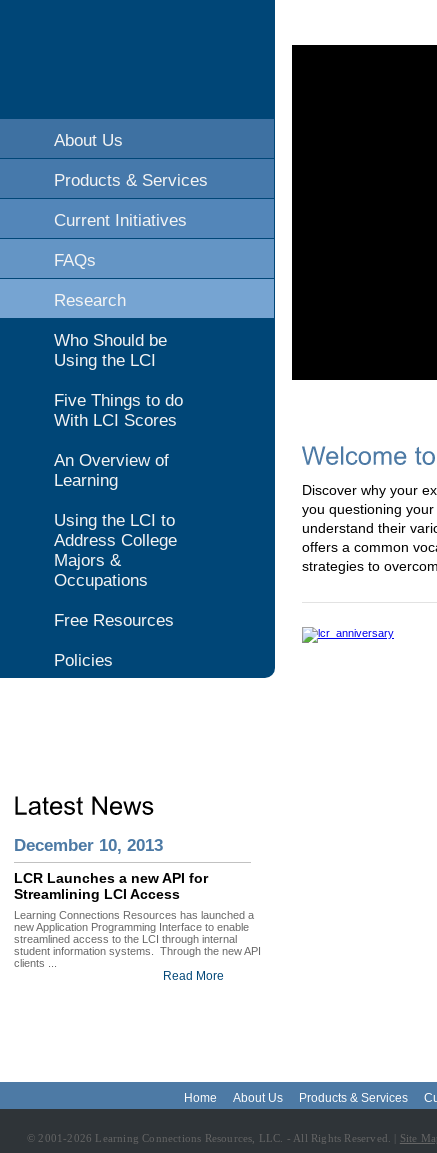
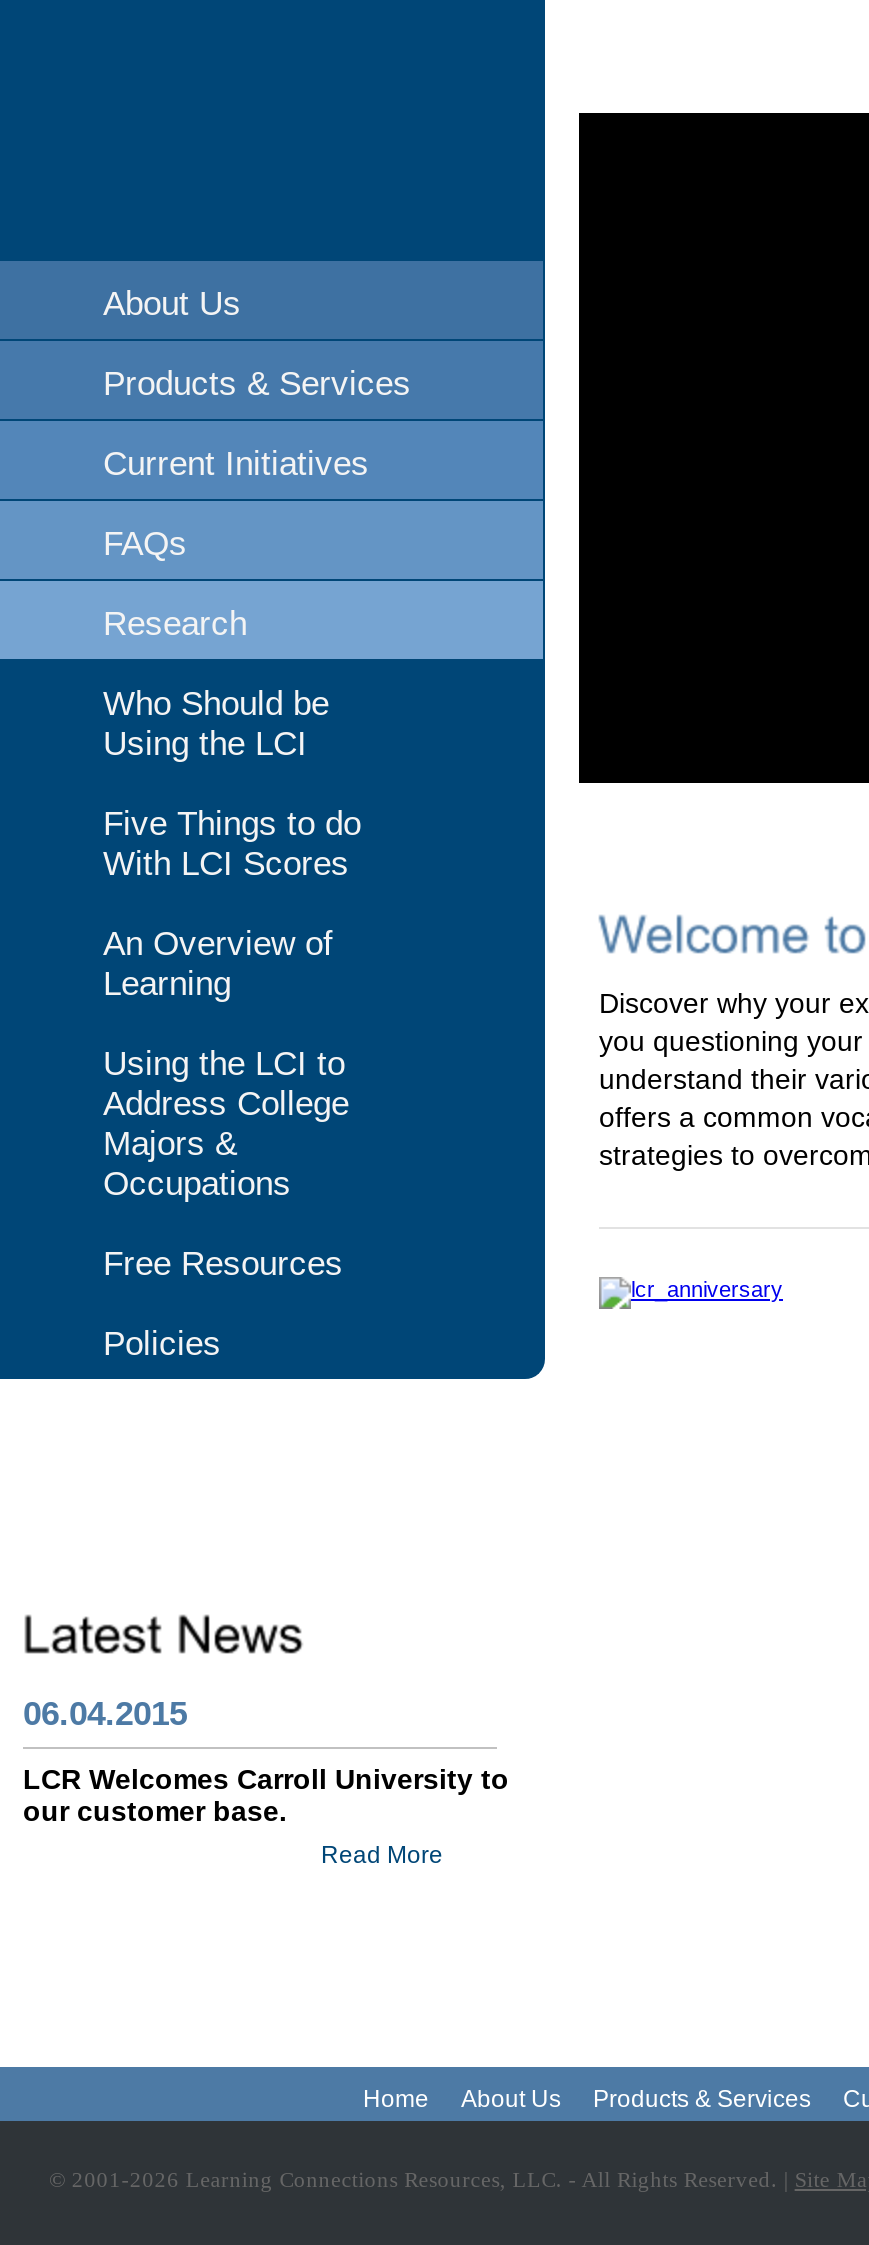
[14,836,163,855] December 10, 2013 -> [23,1695,187,1733] 06.04.2015
[14,870,261,969] LCR Launches a new API for | Streamlining LCI Access | Learning Connections Resources has launched a | new Application Programming Interface to enable | streamlined access to the LCI through internal | student information systems. Through the new API | clients ... -> [23,1763,509,1827] LCR Welcomes Carroll University to | our customer base.

